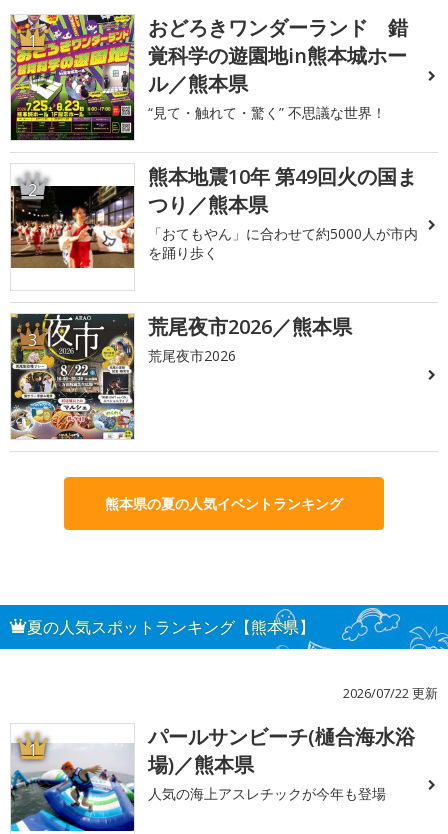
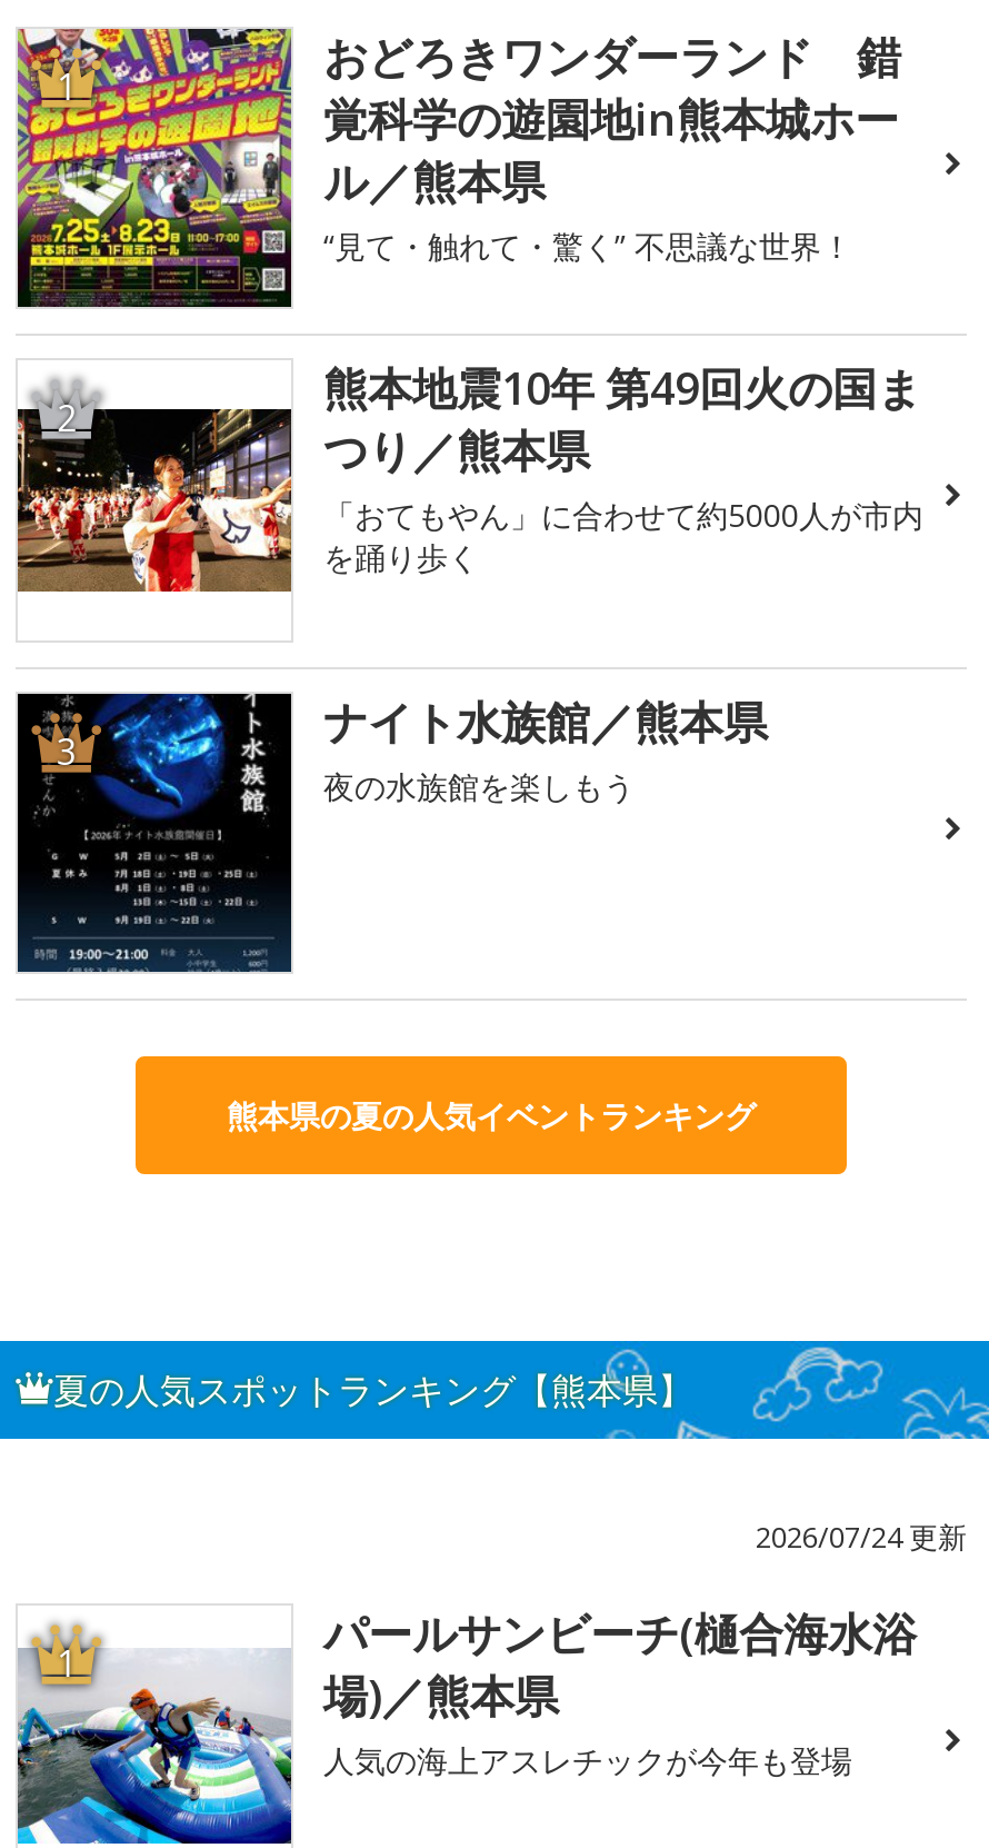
[10,313,352,440] [image] | 荒尾夜市2026／熊本県 | 荒尾夜市2026 -> [16,691,768,974] [image] | ナイト水族館／熊本県 | 夜の水族館を楽しもう
[343,684,438,702] 2026/07/22 更新 -> [756,1517,967,1557] 2026/07/24 更新

